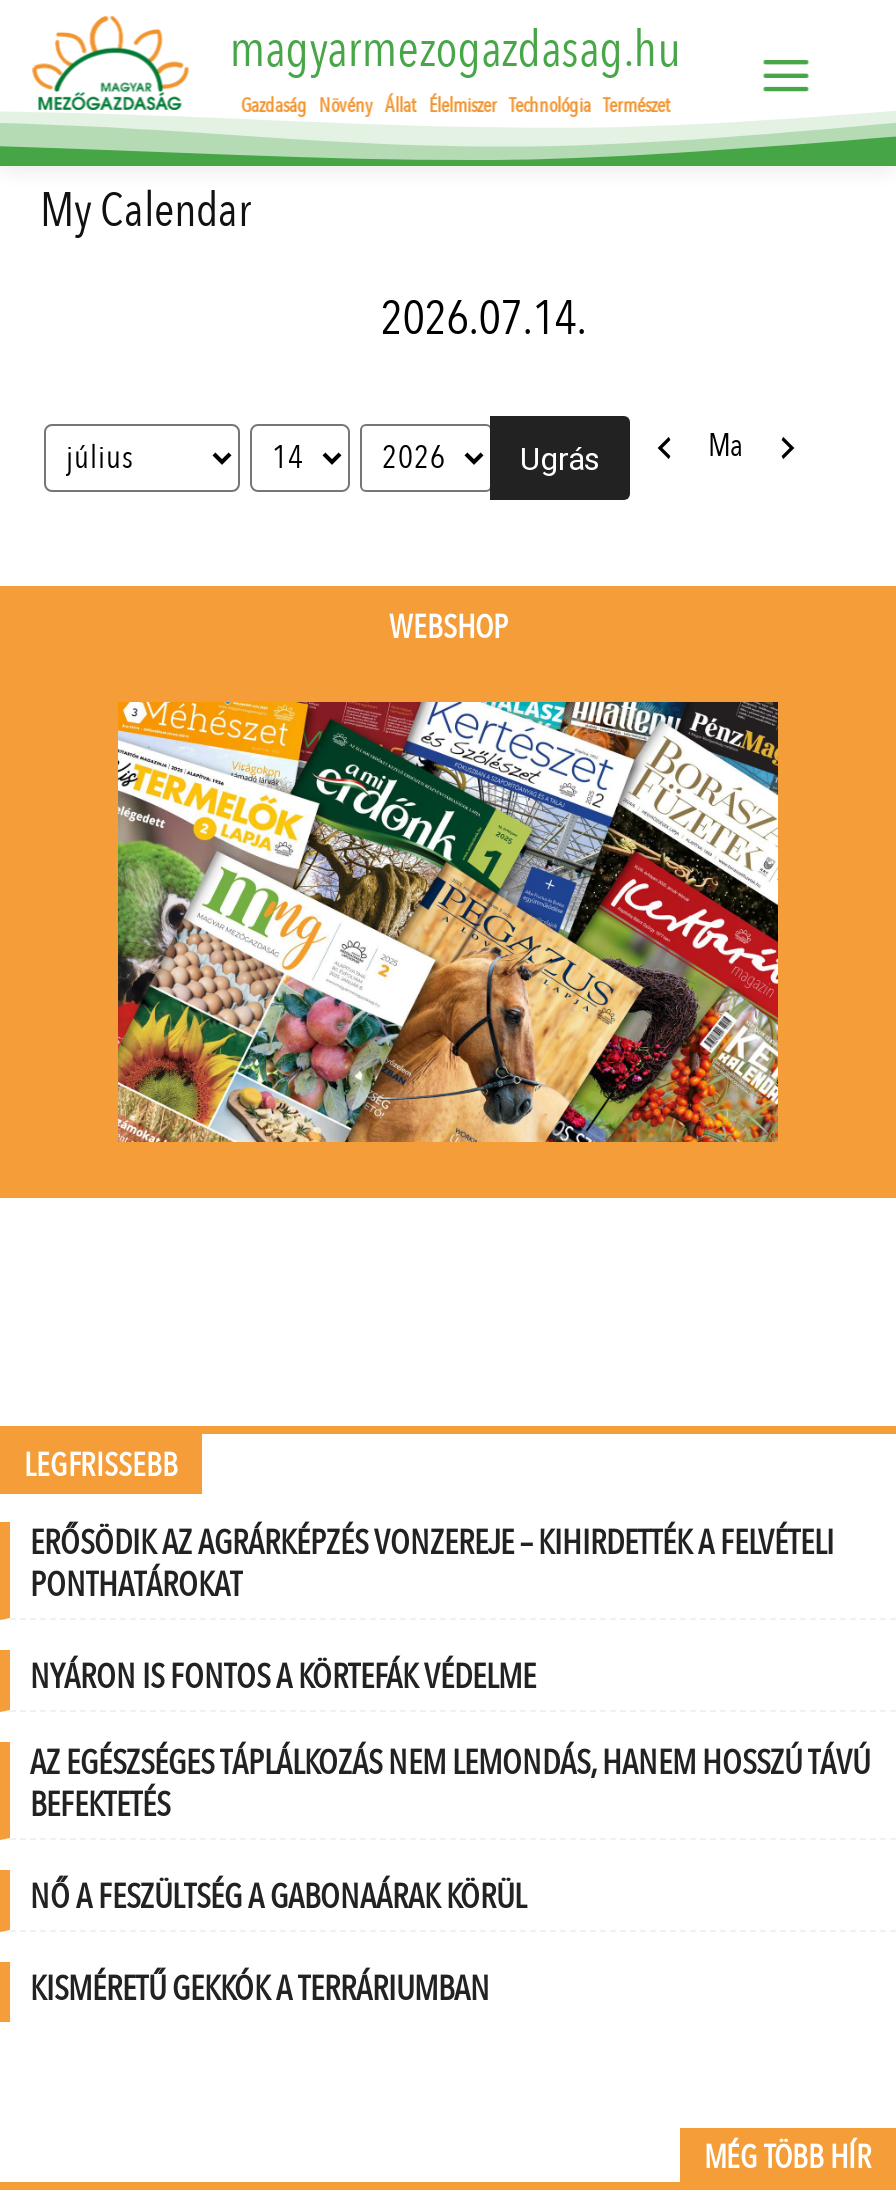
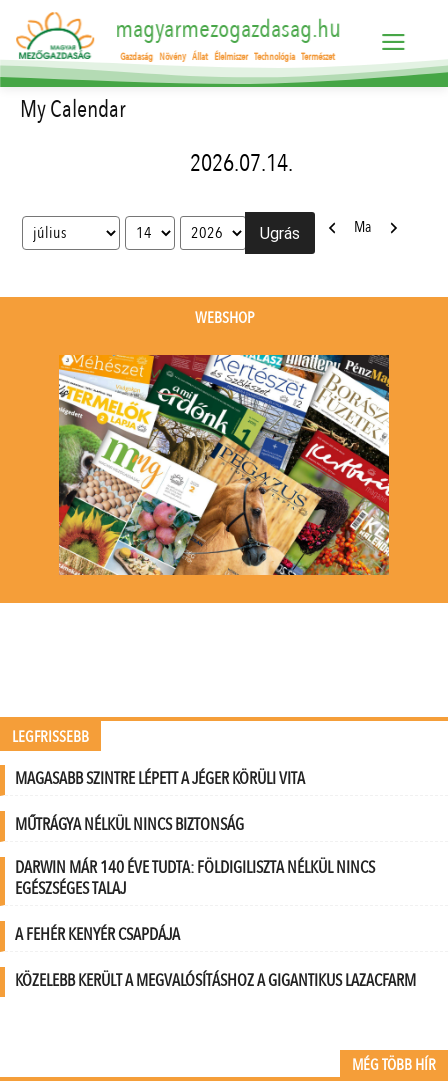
[30,1520,834,1608] ERŐSÖDIK AZ AGRÁRKÉPZÉS VONZEREJE – KIHIRDETTÉK A FELVÉTELI | PONTHATÁROKAT -> [15,767,305,790] MAGASABB SZINTRE LÉPETT A JÉGER KÖRÜLI VITA
[30,1654,536,1700] NYÁRON IS FONTOS A KÖRTEFÁK VÉDELME -> [15,813,244,836] MŰTRÁGYA NÉLKÜL NINCS BIZTONSÁG
[30,1740,870,1828] AZ EGÉSZSÉGES TÁPLÁLKOZÁS NEM LEMONDÁS, HANEM HOSSZÚ TÁVÚ | BEFEKTETÉS -> [15,856,375,900] DARWIN MÁR 140 ÉVE TUDTA: FÖLDIGILISZTA NÉLKÜL NINCS | EGÉSZSÉGES TALAJ
[30,1874,526,1920] NŐ A FESZÜLTSÉG A GABONAÁRAK KÖRÜL -> [15,923,180,946] A FEHÉR KENYÉR CSAPDÁJA
[30,1966,490,2012] KISMÉRETŰ GEKKÓK A TERRÁRIUMBAN -> [15,969,416,992] KÖZELEBB KERÜLT A MEGVALÓSÍTÁSHOZ A GIGANTIKUS LAZACFARM

